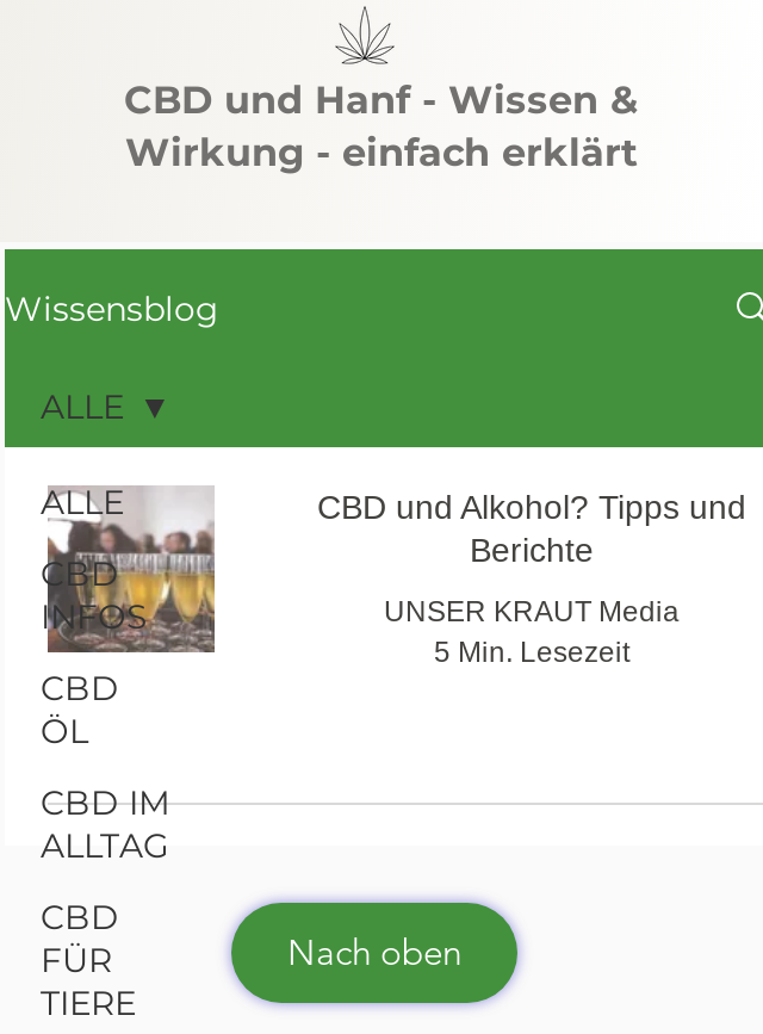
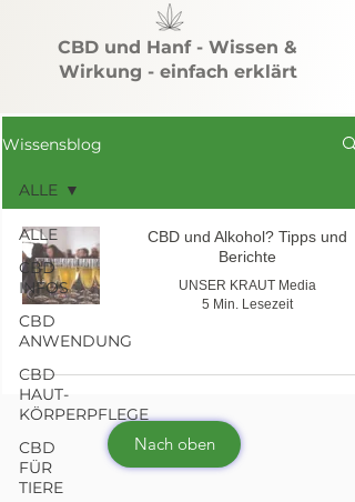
[41,709,88,752] ÖL -> [19,331,132,351] ANWENDUNG
[41,780,169,866] CBD IM | ALLTAG -> [19,364,149,424] CBD | HAUT- | KÖRPERPFLEGE

